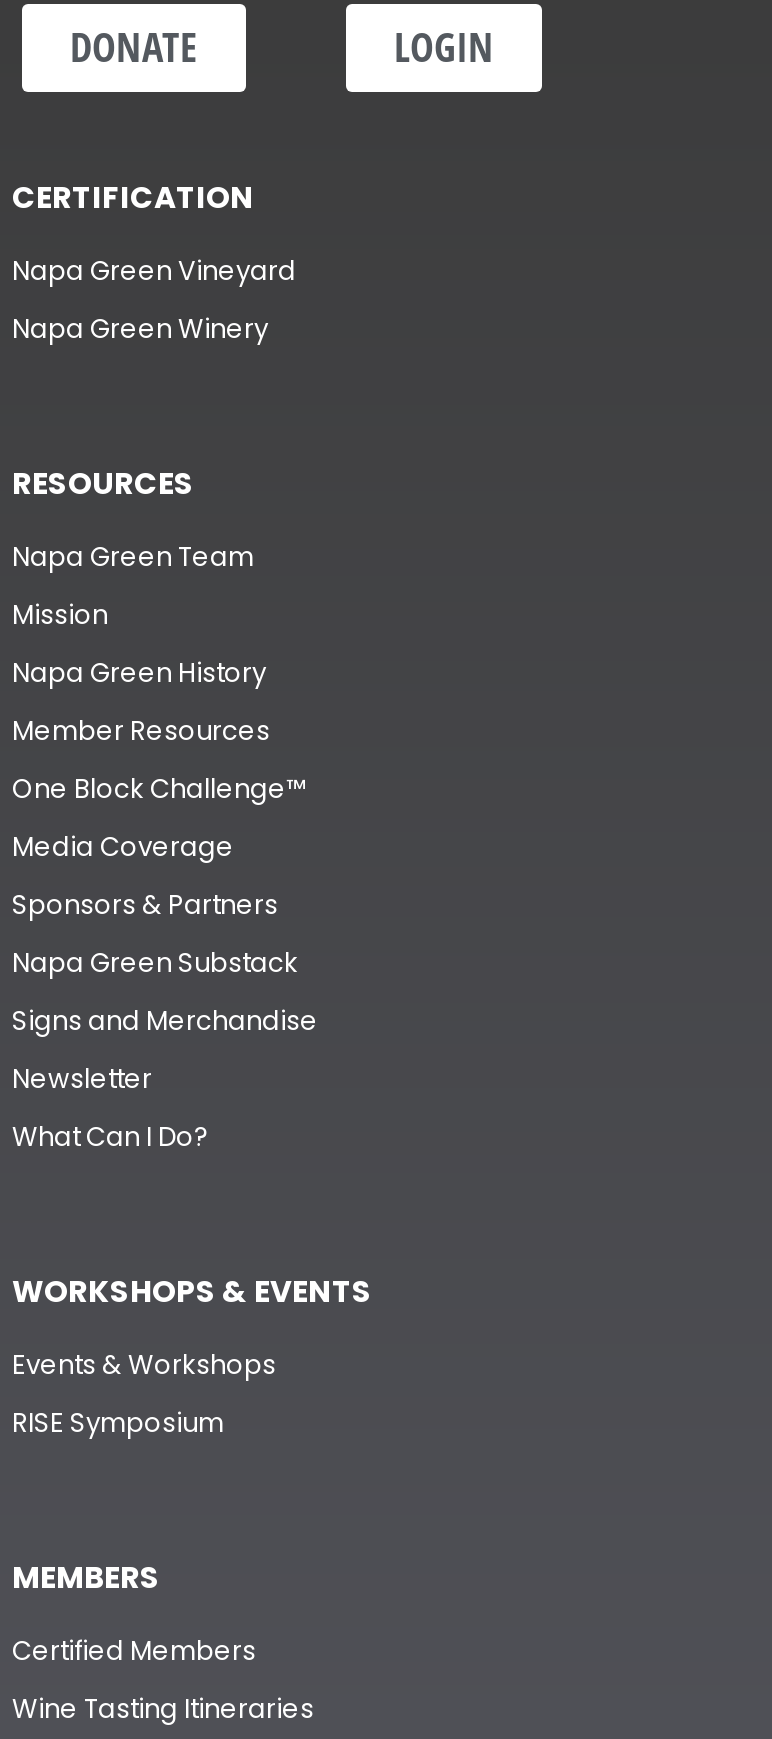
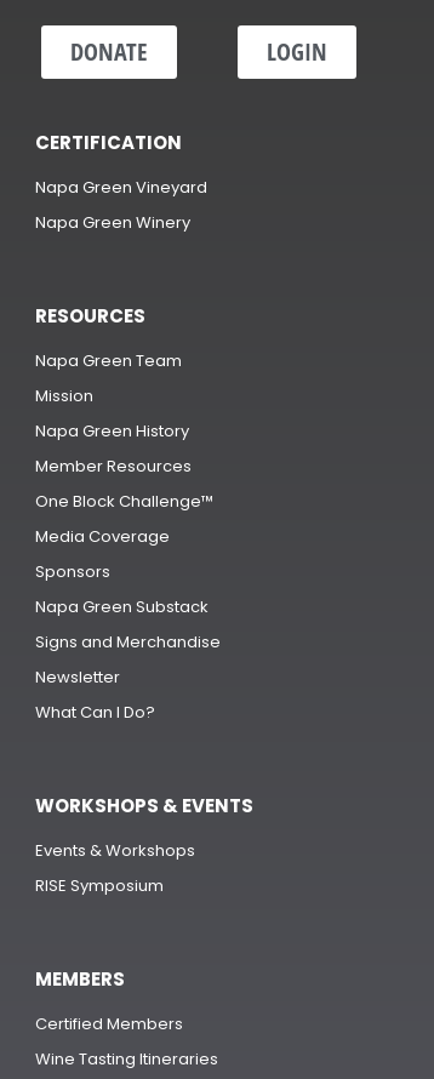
[12,886,278,924] Sponsors & Partners -> [35,560,110,583] Sponsors

